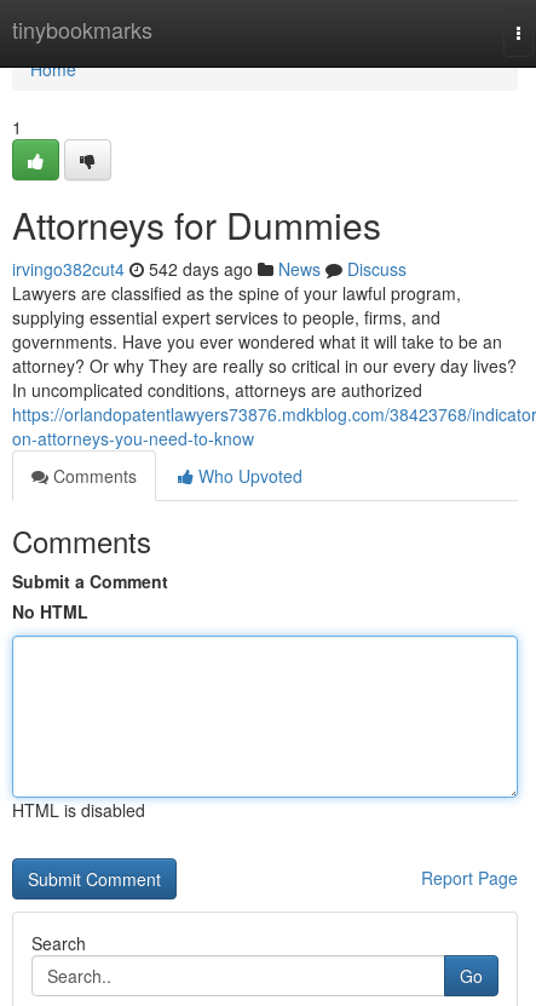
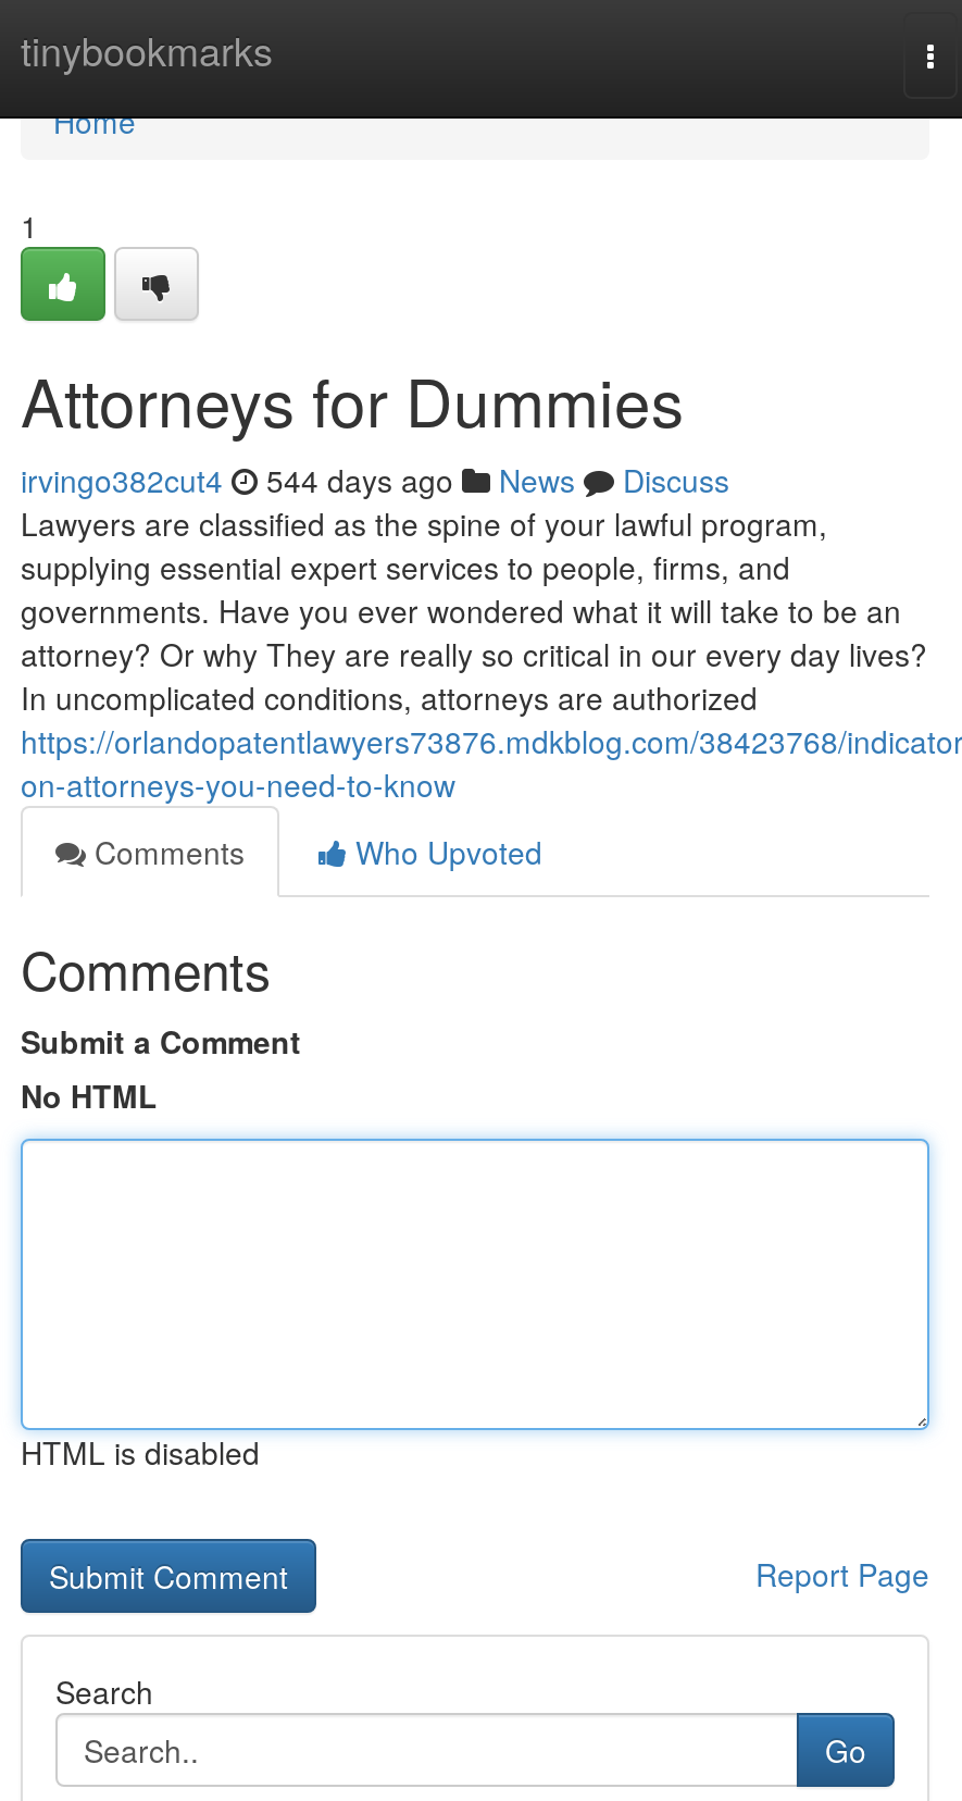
[12,257,407,281] irvingo382cut4 542 days ago News Discuss -> [21,458,729,501] irvingo382cut4 544 days ago News Discuss

